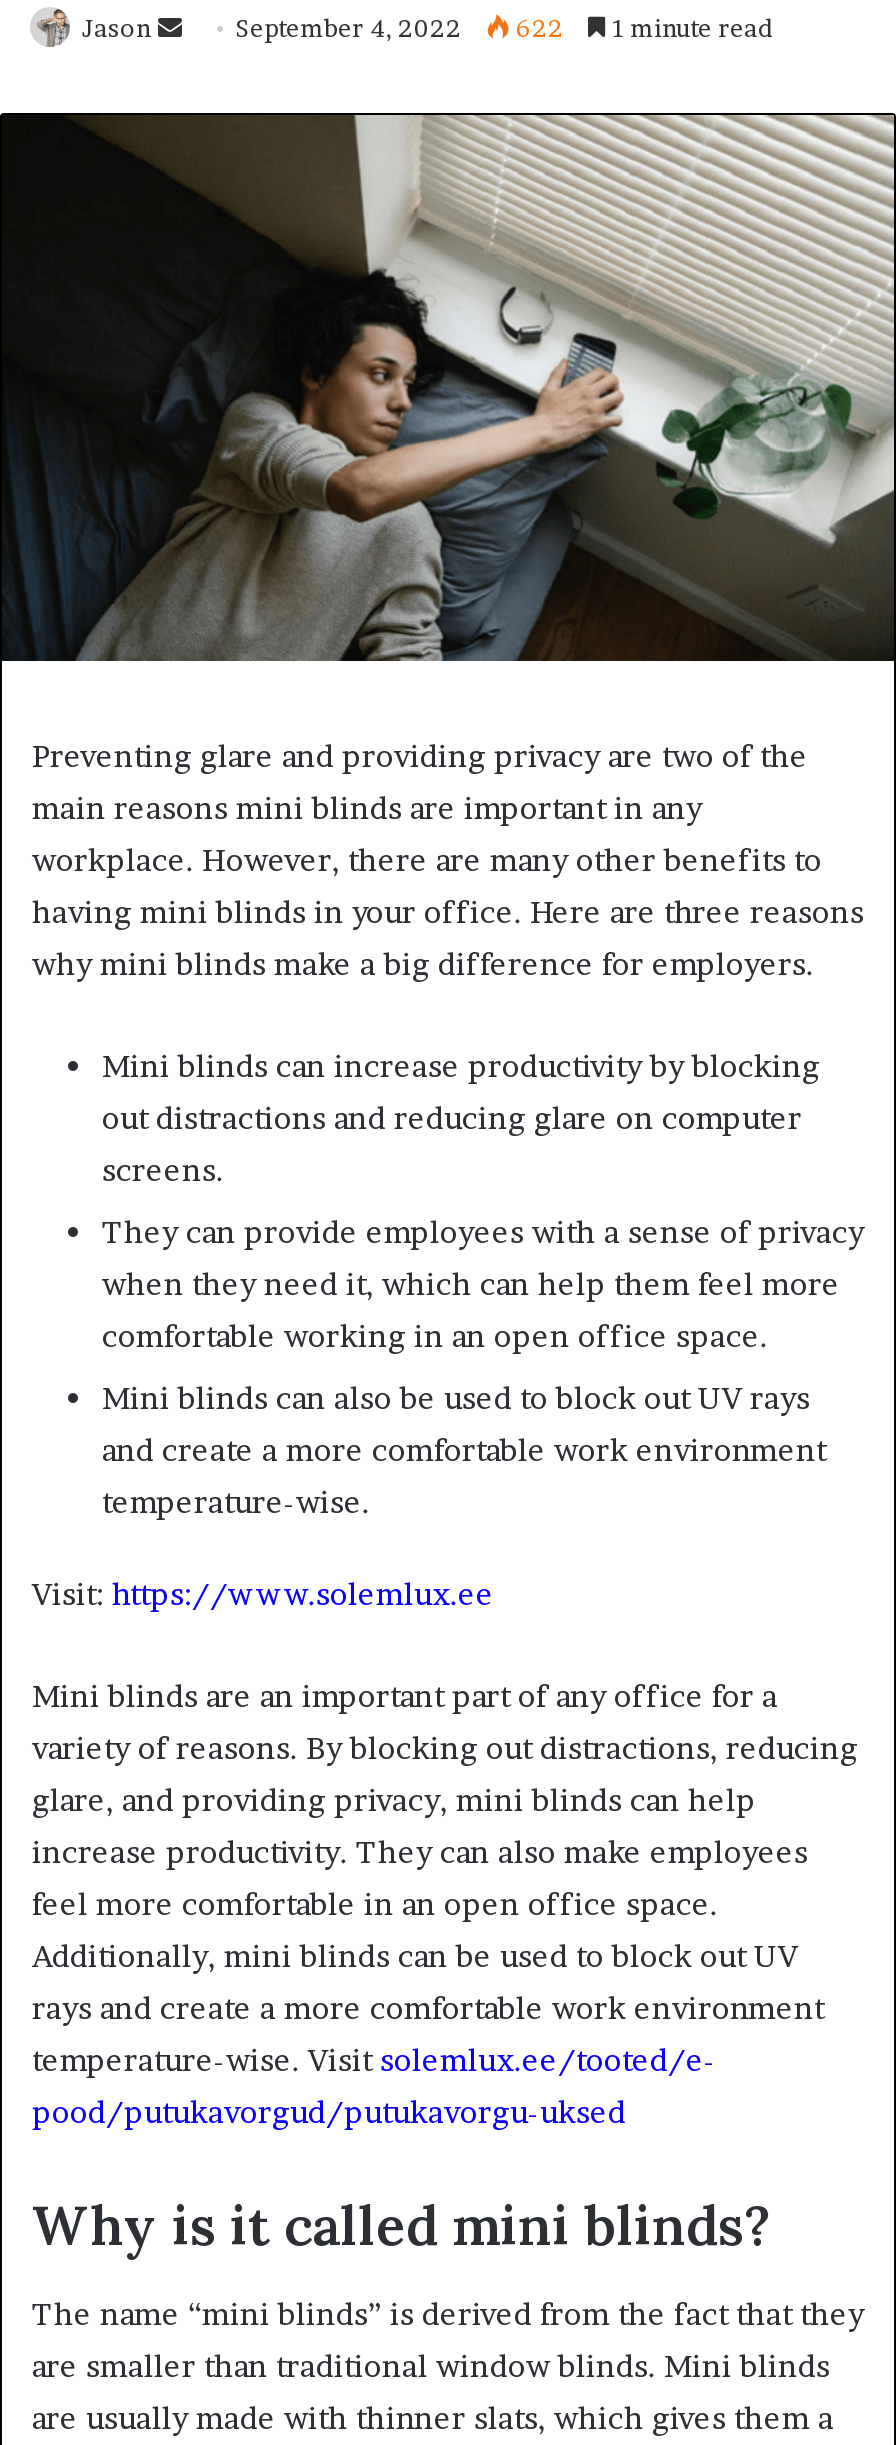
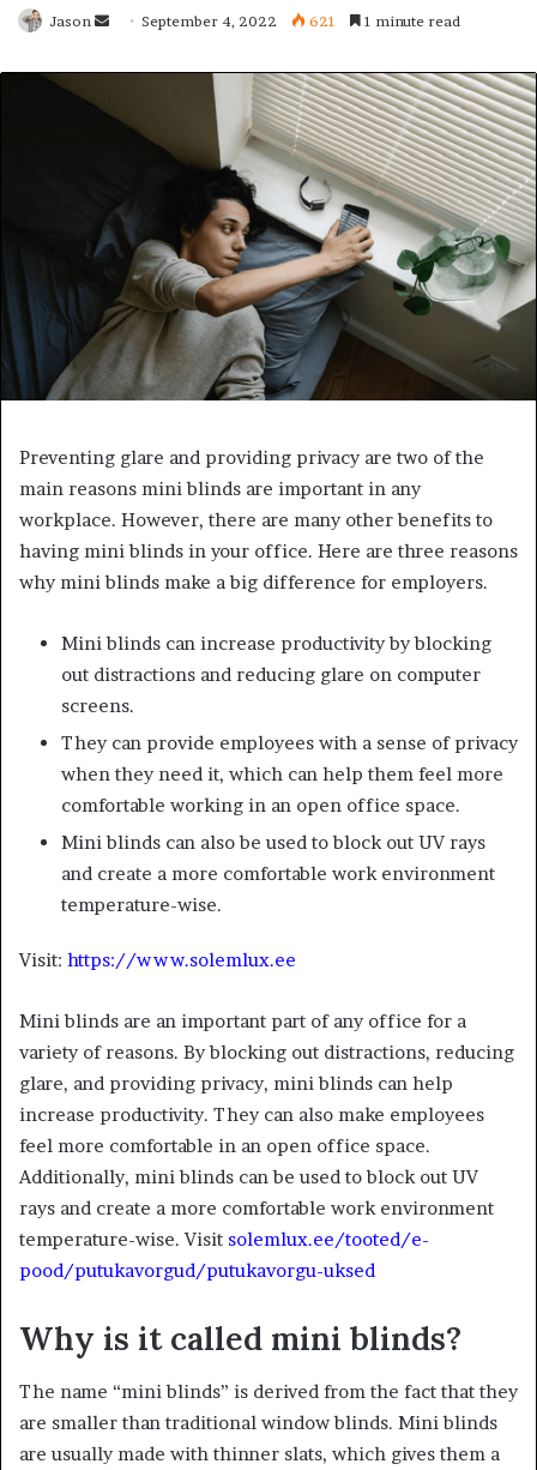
[510,13,564,43] 622 -> [306,12,336,30] 621

